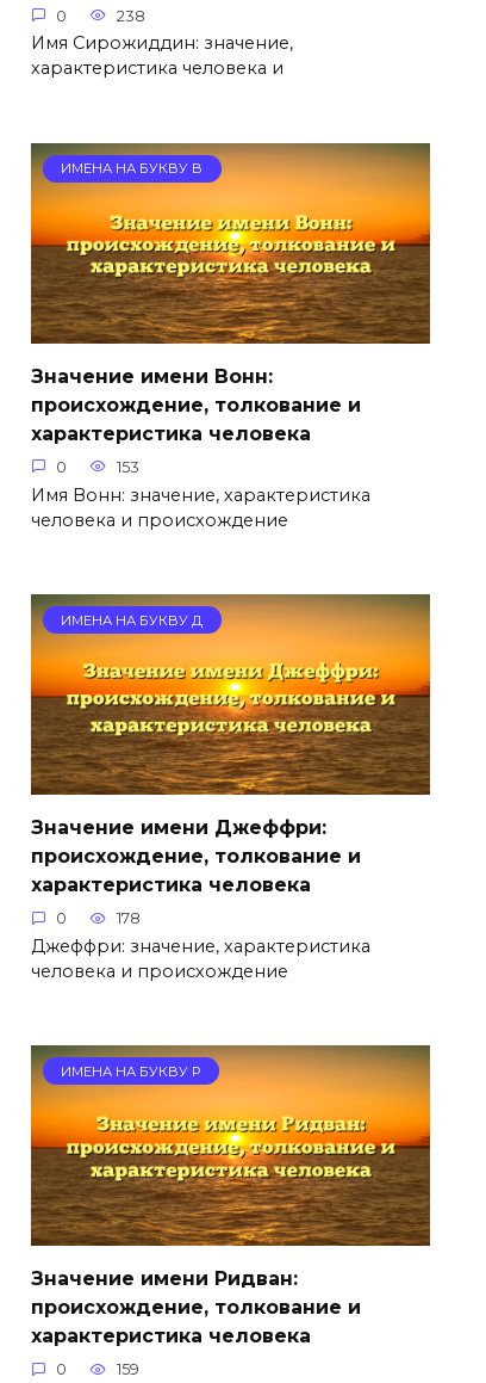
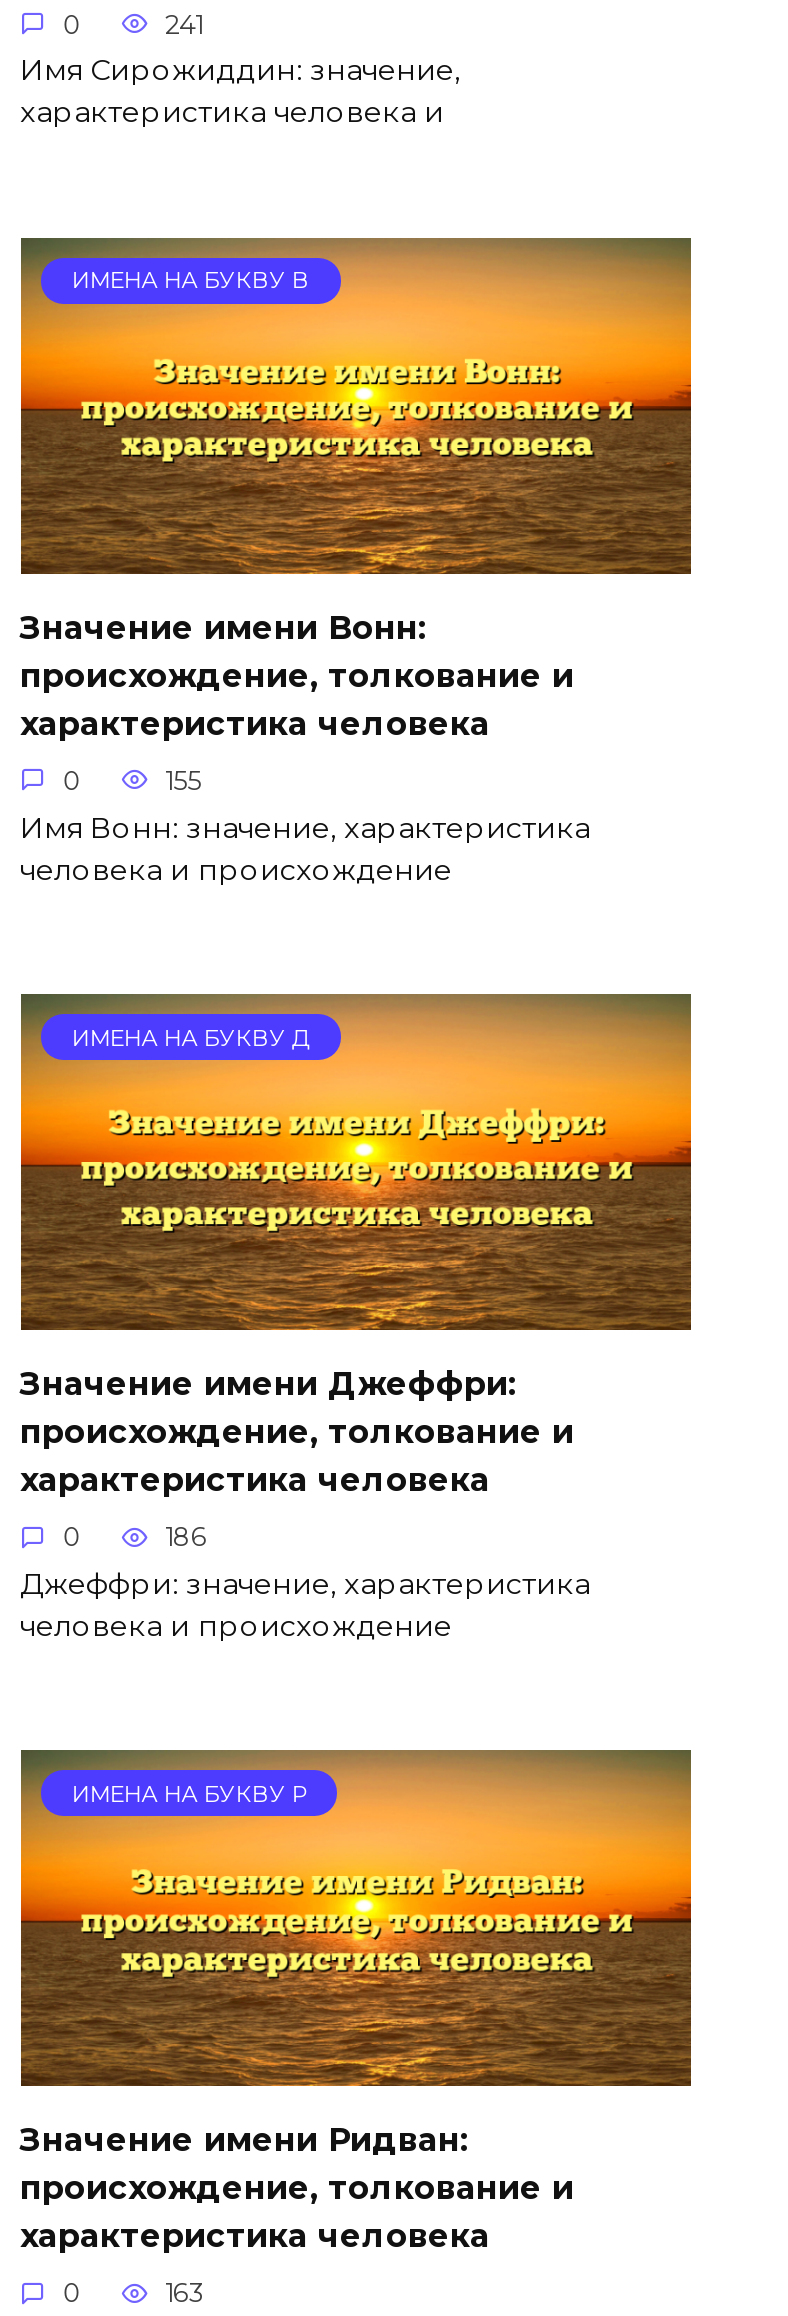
[117,7,145,25] 238 -> [165,9,203,39] 241
[117,458,139,476] 153 -> [165,766,201,796] 155
[117,909,141,927] 178 -> [165,1522,207,1552] 186
[117,1361,139,1379] 159 -> [165,2279,205,2309] 163

